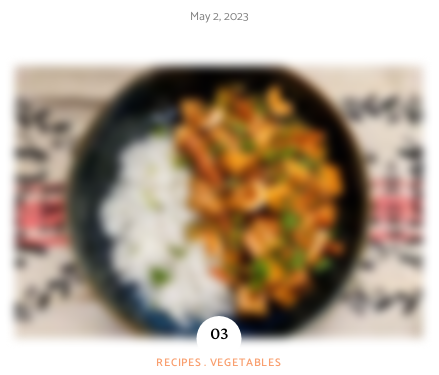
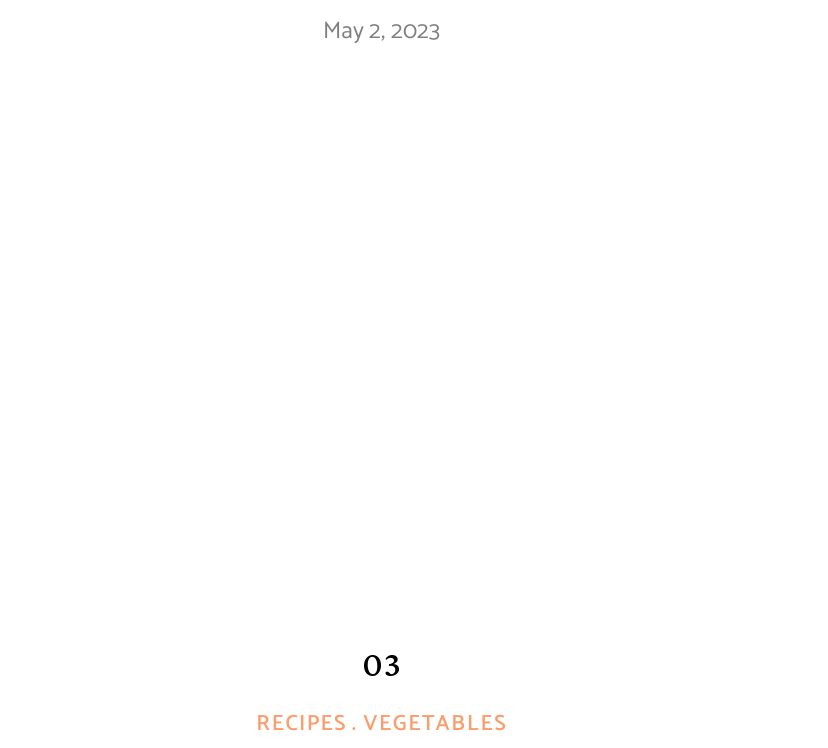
[10,60,428,344] [image] -> none

